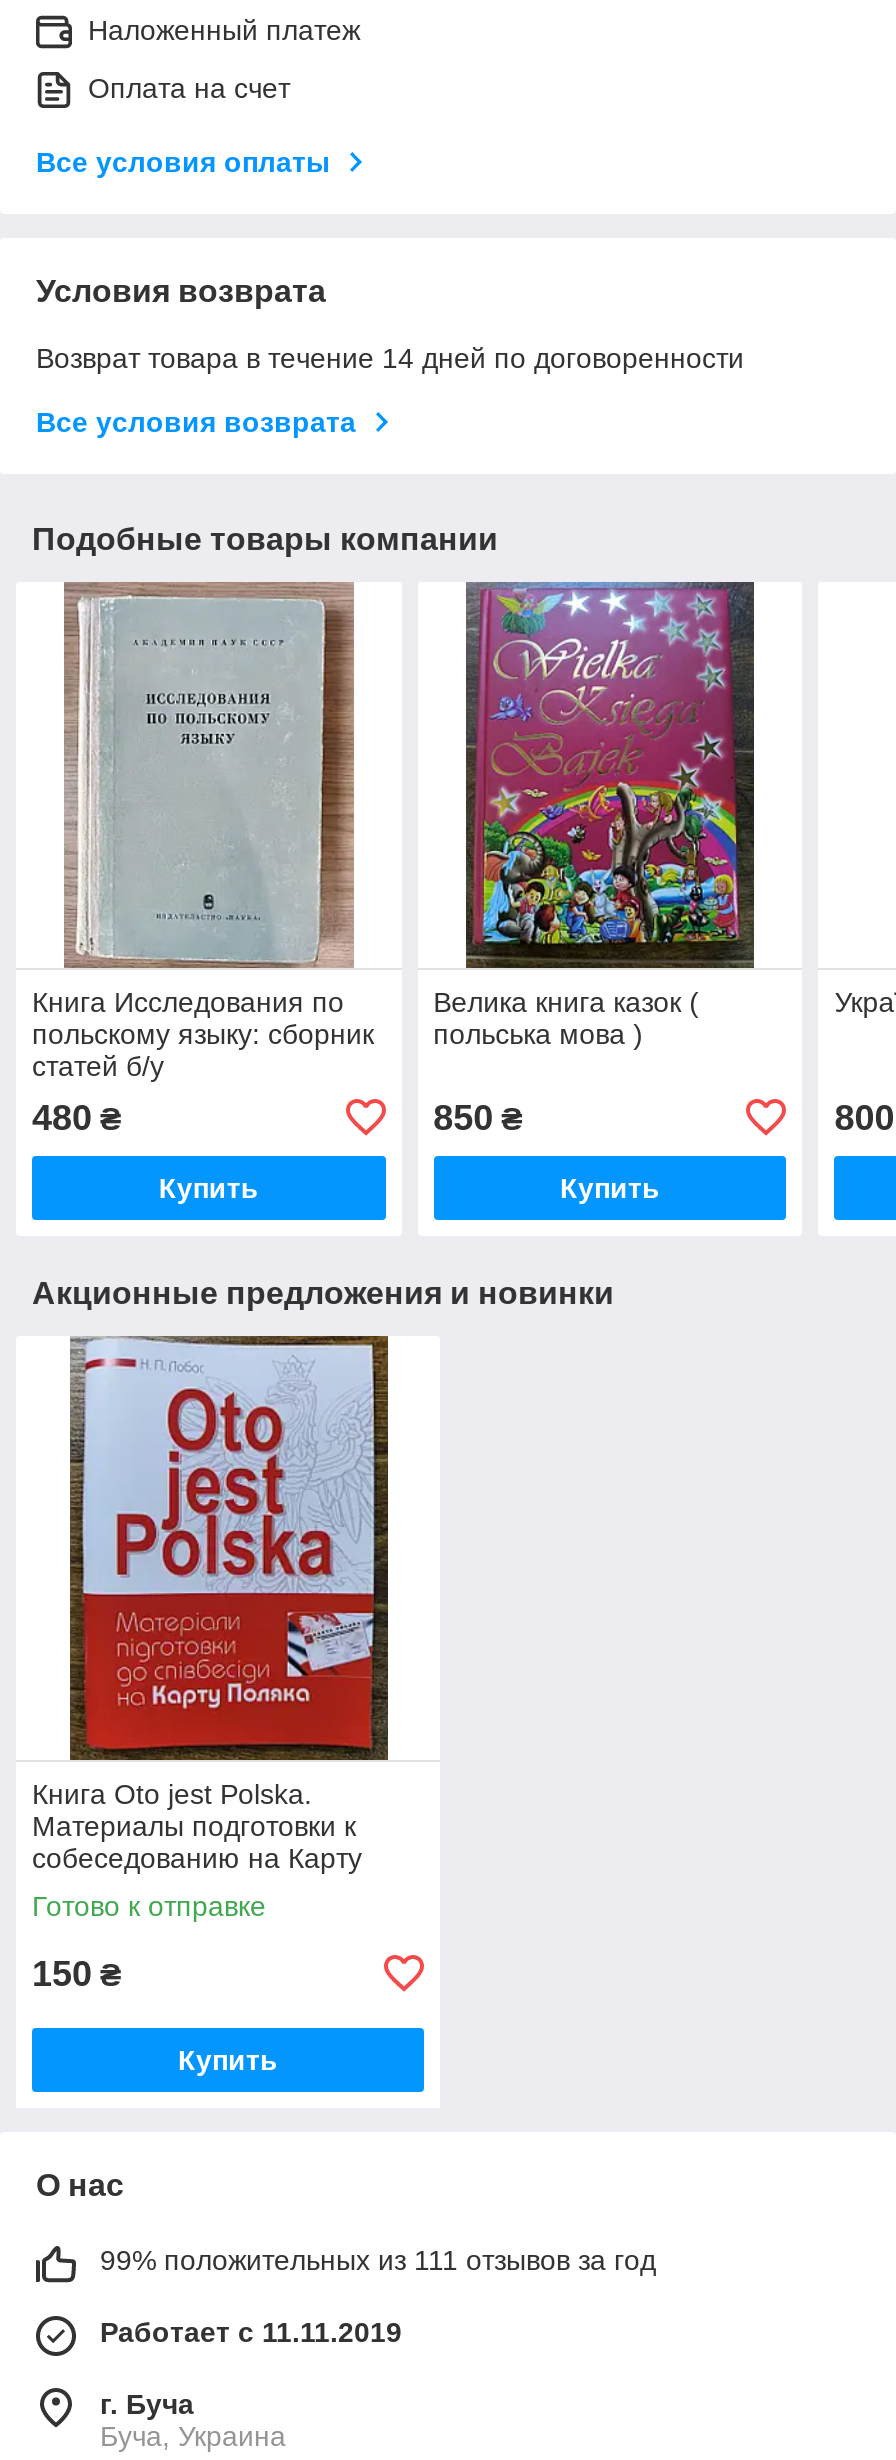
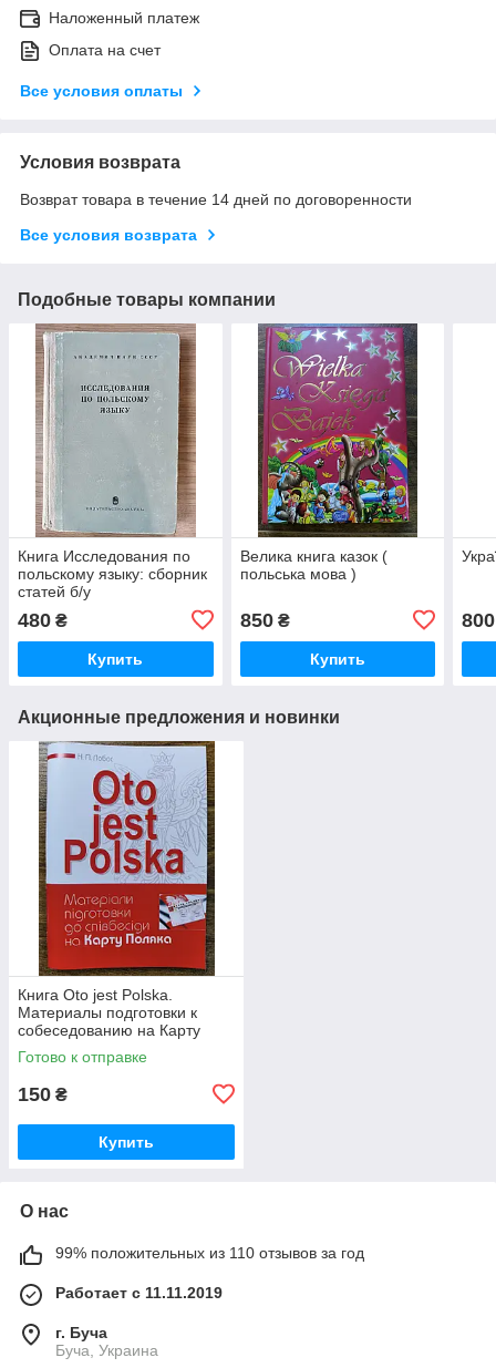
[100,2243,656,2275] 99% положительных из 111 отзывов за год -> [55,1243,364,1261] 99% положительных из 110 отзывов за год

